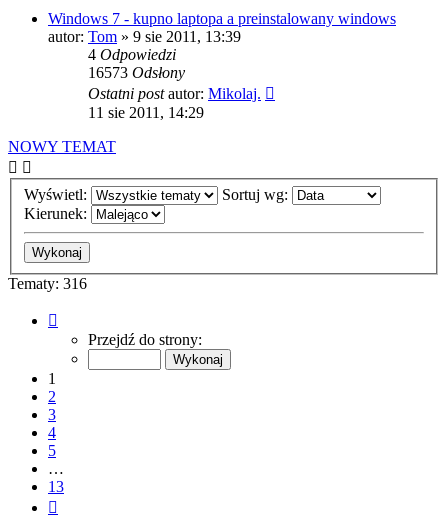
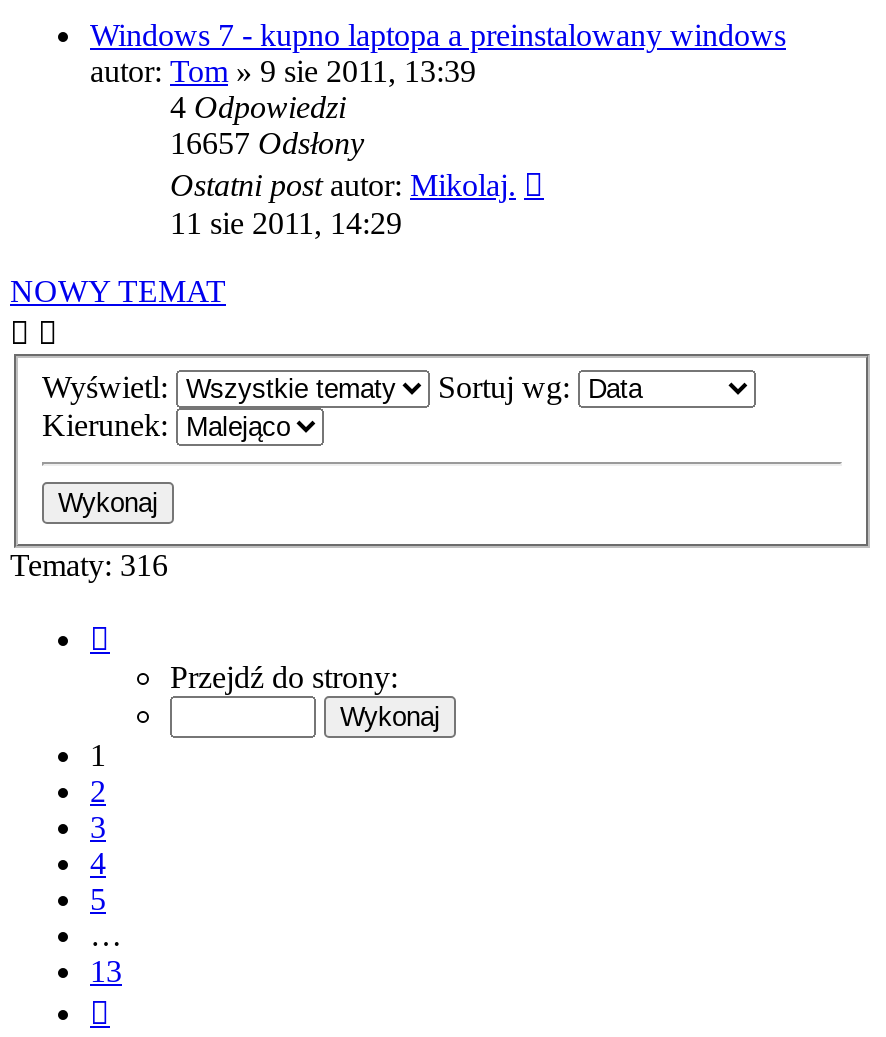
[88,64,185,81] 16573 Odsłony -> [170,126,364,160] 16657 Odsłony

